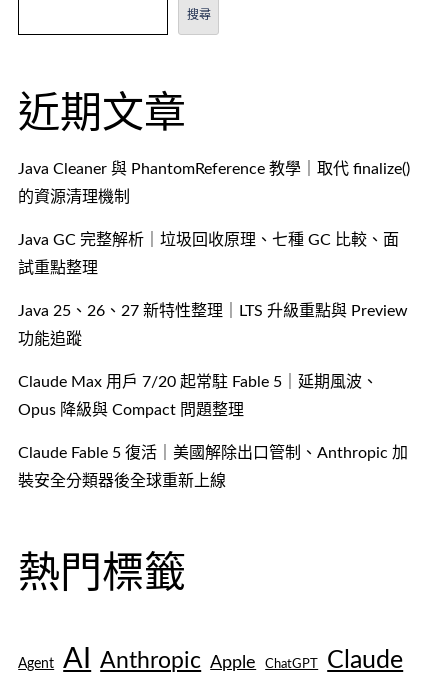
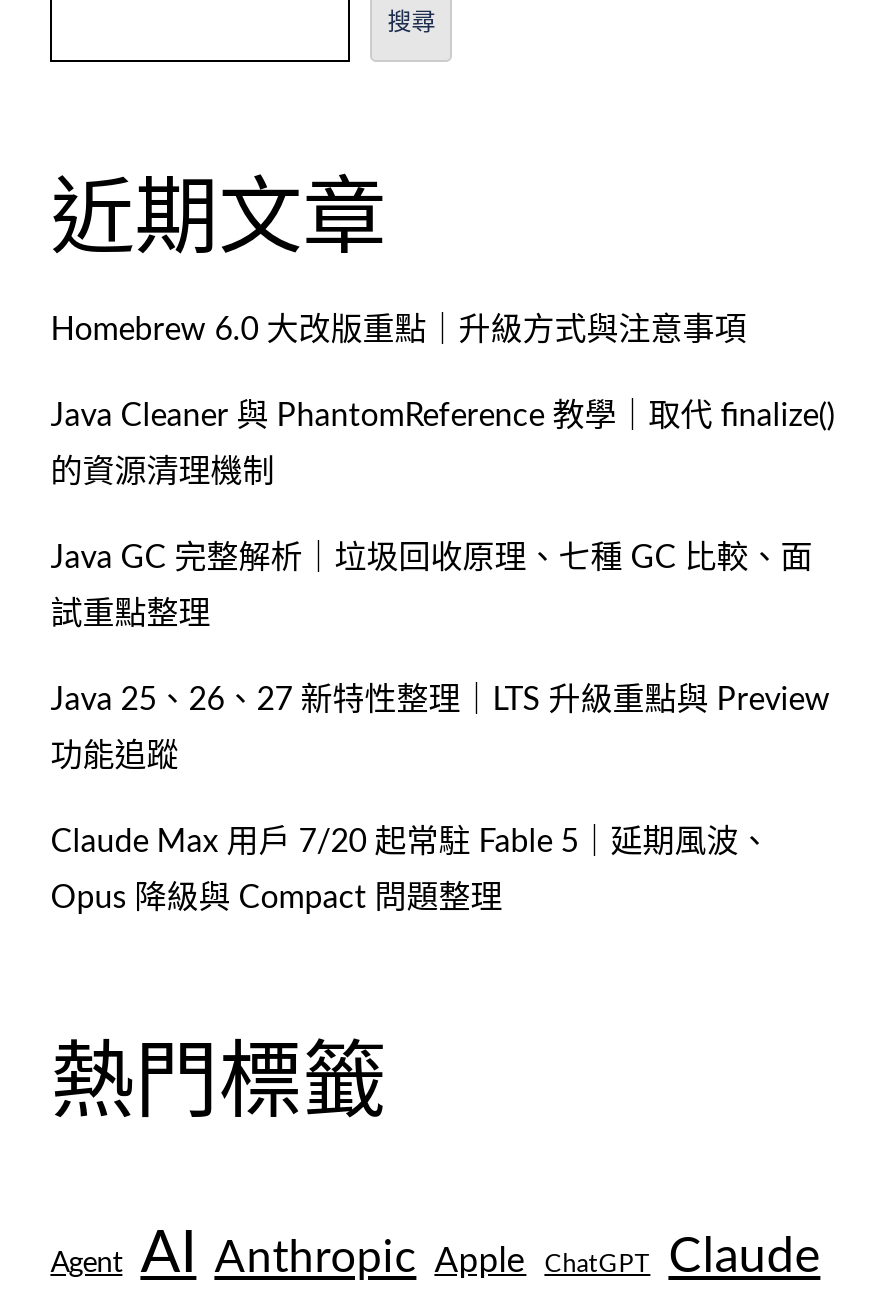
none -> [50,313,746,345] Homebrew 6.0 大改版重點｜升級方式與注意事項
moved [18,161,410,418] -> [50,399,834,913]: Java Cleaner 與 PhantomReference 教學｜取代 finalize() | 的資源清理機制 | Java GC 完整解析｜垃圾回收原理、七種 GC 比較、面 | 試重點整理 | Java 25、26、27 新特性整理｜LTS 升級重點與 Preview | 功能追蹤 | Claude Max 用戶 7/20 起常駐 Fable 5｜延期風波、 | Opus 降級與 Compact 問題整理
[18,445,408,489] Claude Fable 5 復活｜美國解除出口管制、Anthropic 加 | 裝安全分類器後全球重新上線 -> none

